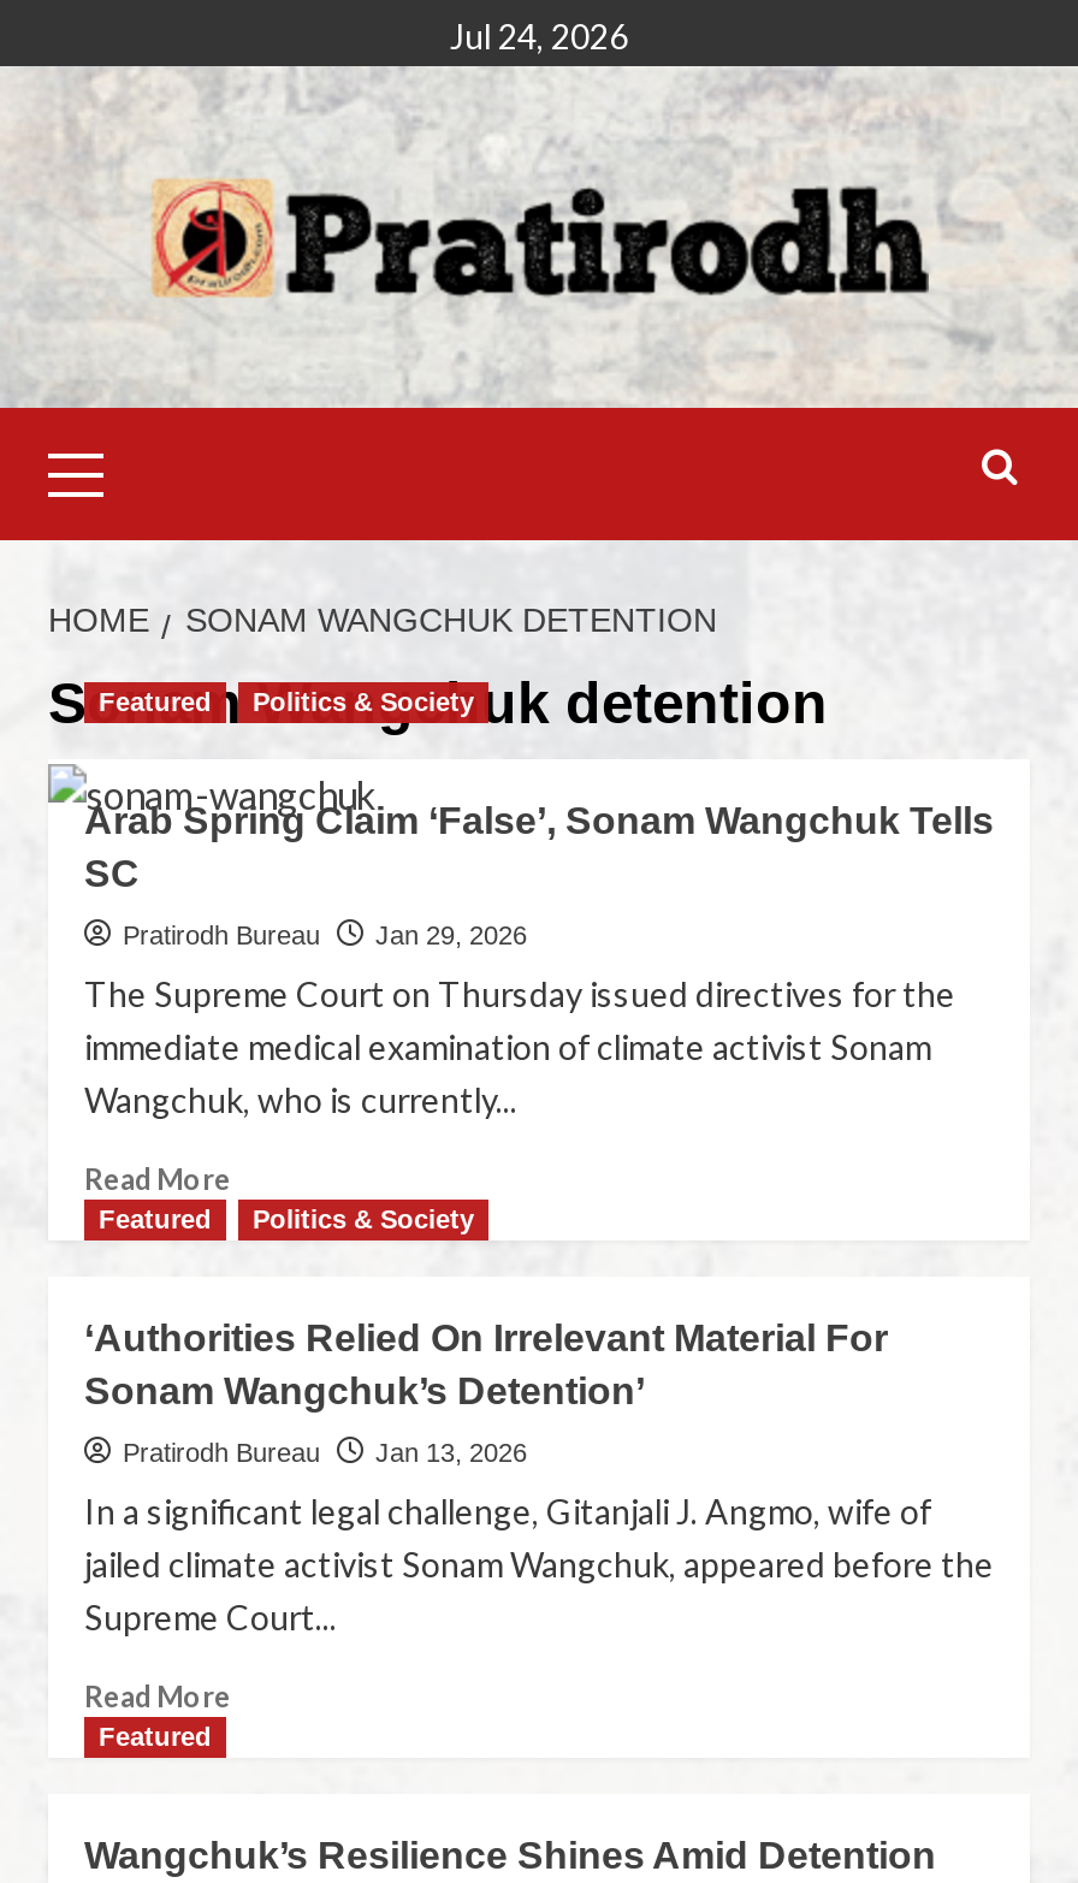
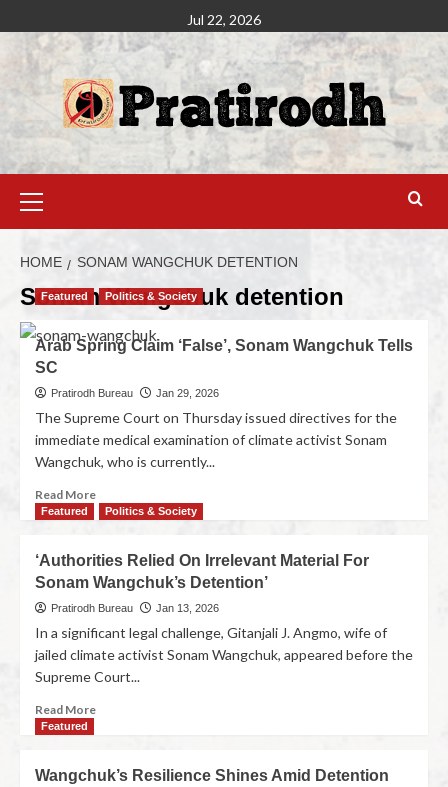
[450,16,628,57] Jul 24, 2026 -> [187,11,261,28] Jul 22, 2026

